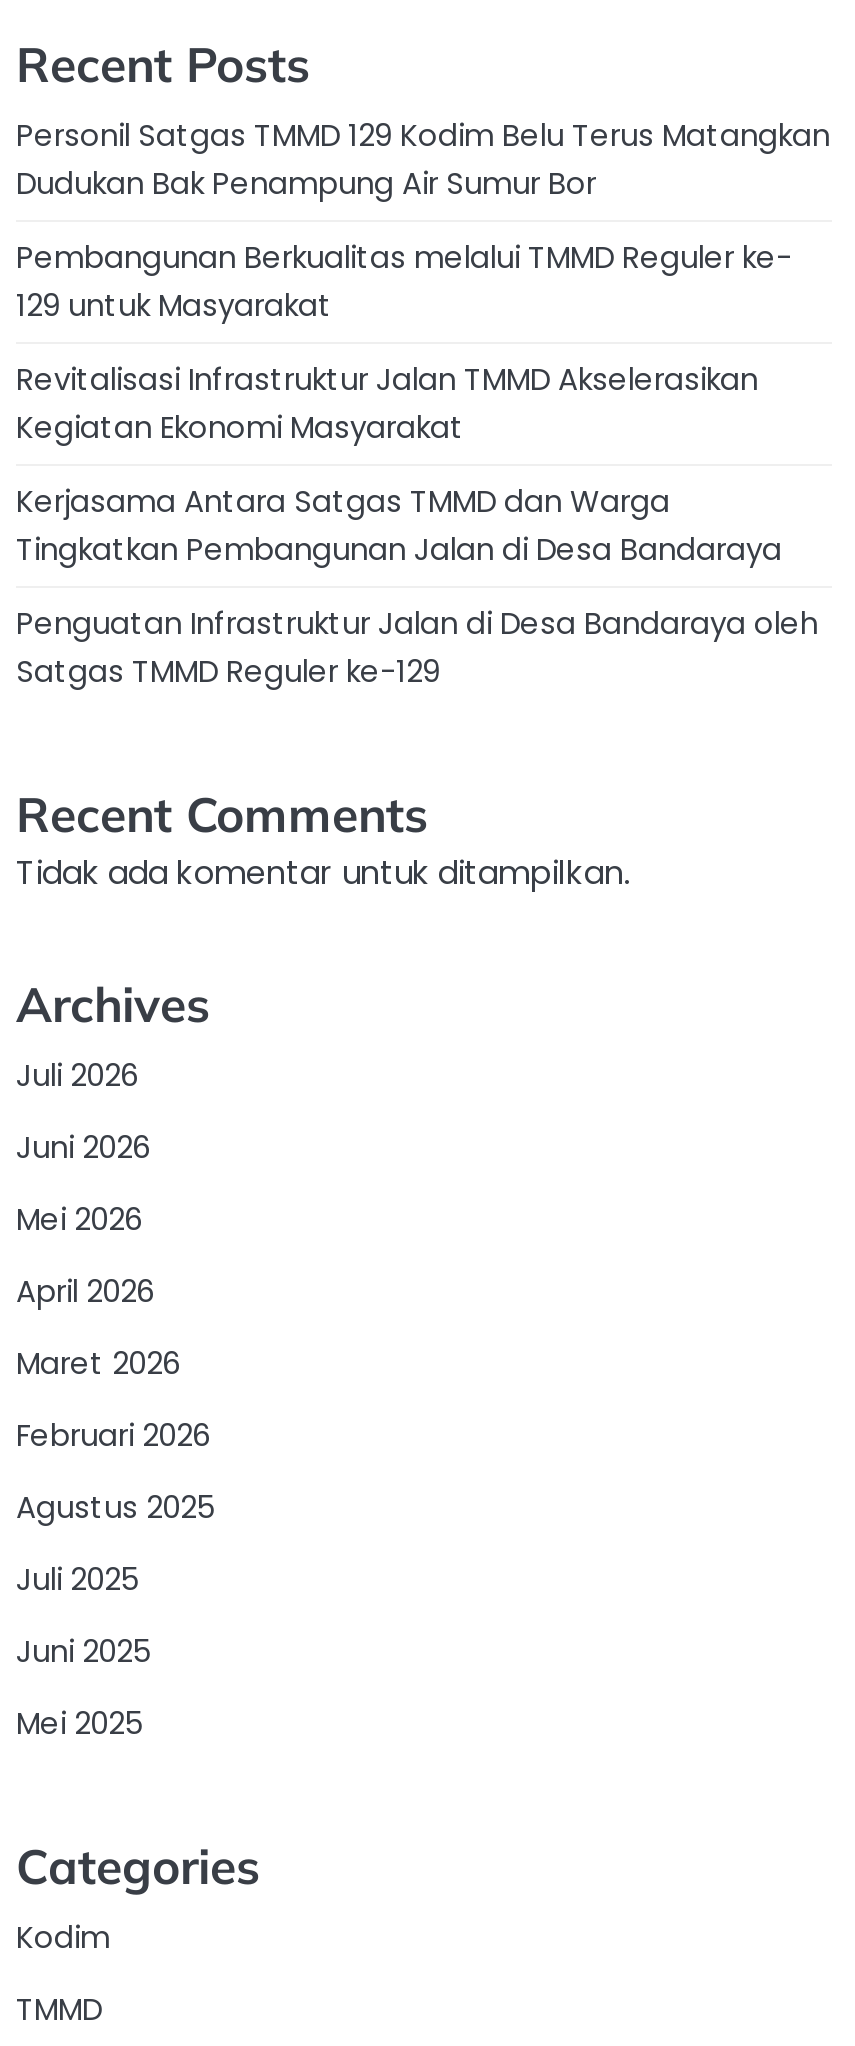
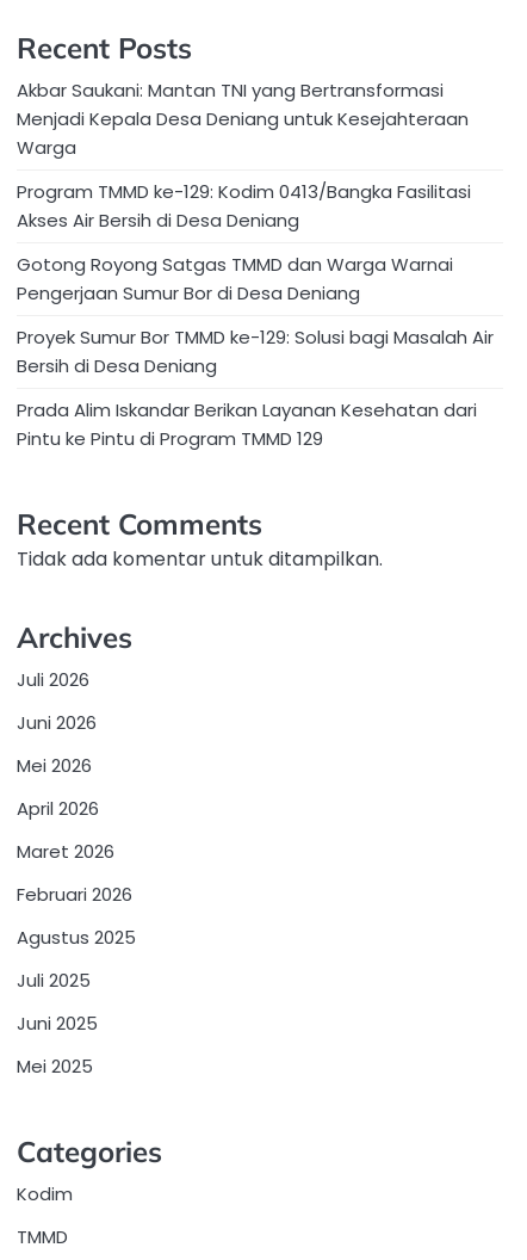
[16,113,830,203] Personil Satgas TMMD 129 Kodim Belu Terus Matangkan | Dudukan Bak Penampung Air Sumur Bor -> [17,77,469,160] Akbar Saukani: Mantan TNI yang Bertransformasi | Menjadi Kepala Desa Deniang untuk Kesejahteraan | Warga
[16,235,792,325] Pembangunan Berkualitas melalui TMMD Reguler ke- | 129 untuk Masyarakat -> [17,179,471,232] Program TMMD ke-129: Kodim 0413/Bangka Fasilitasi | Akses Air Bersih di Desa Deniang
[16,357,758,447] Revitalisasi Infrastruktur Jalan TMMD Akselerasikan | Kegiatan Ekonomi Masyarakat -> [17,251,453,305] Gotong Royong Satgas TMMD dan Warga Warnai | Pengerjaan Sumur Bor di Desa Deniang
[16,479,782,569] Kerjasama Antara Satgas TMMD dan Warga | Tingkatkan Pembangunan Jalan di Desa Bandaraya -> [17,324,494,378] Proyek Sumur Bor TMMD ke-129: Solusi bagi Masalah Air | Bersih di Desa Deniang
[16,601,818,691] Penguatan Infrastruktur Jalan di Desa Bandaraya oleh | Satgas TMMD Reguler ke-129 -> [17,397,477,451] Prada Alim Iskandar Berikan Layanan Kesehatan dari | Pintu ke Pintu di Program TMMD 129

